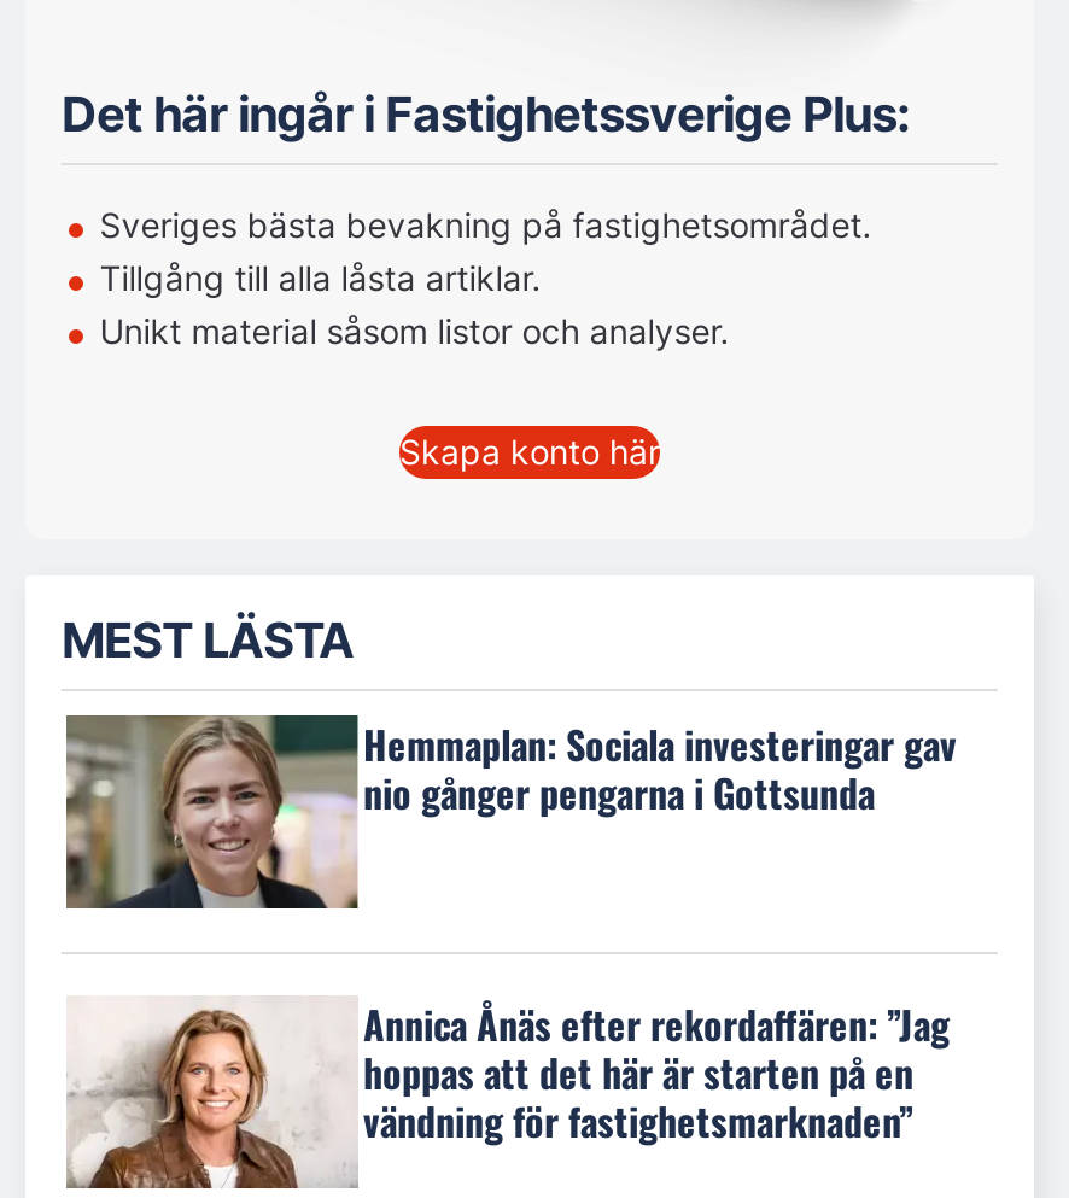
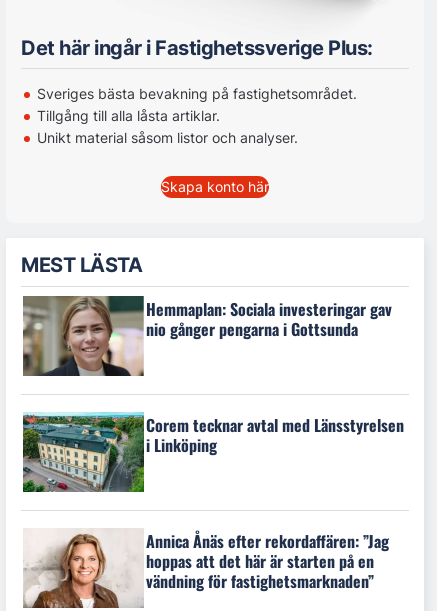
none -> [22,412,404,493] [image] | Corem tecknar avtal med Länsstyrelsen | i Linköping

